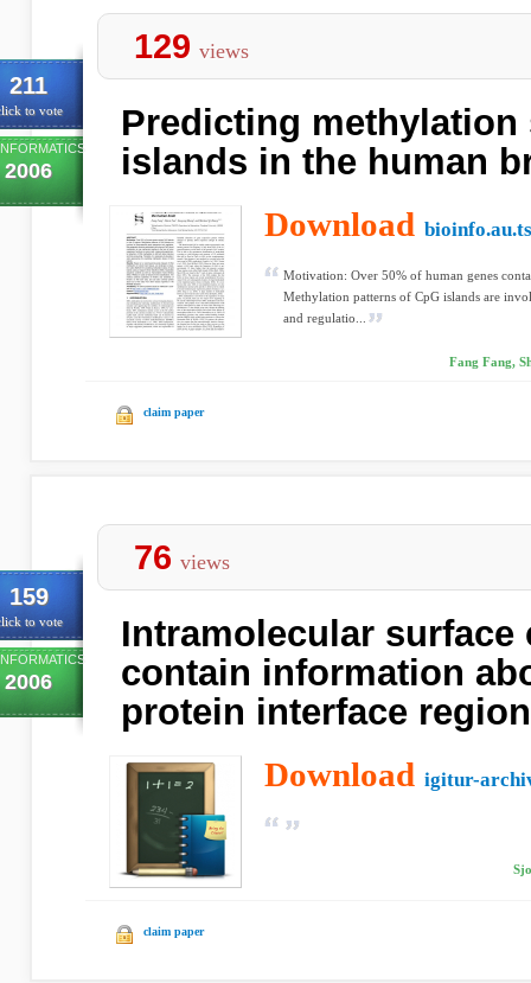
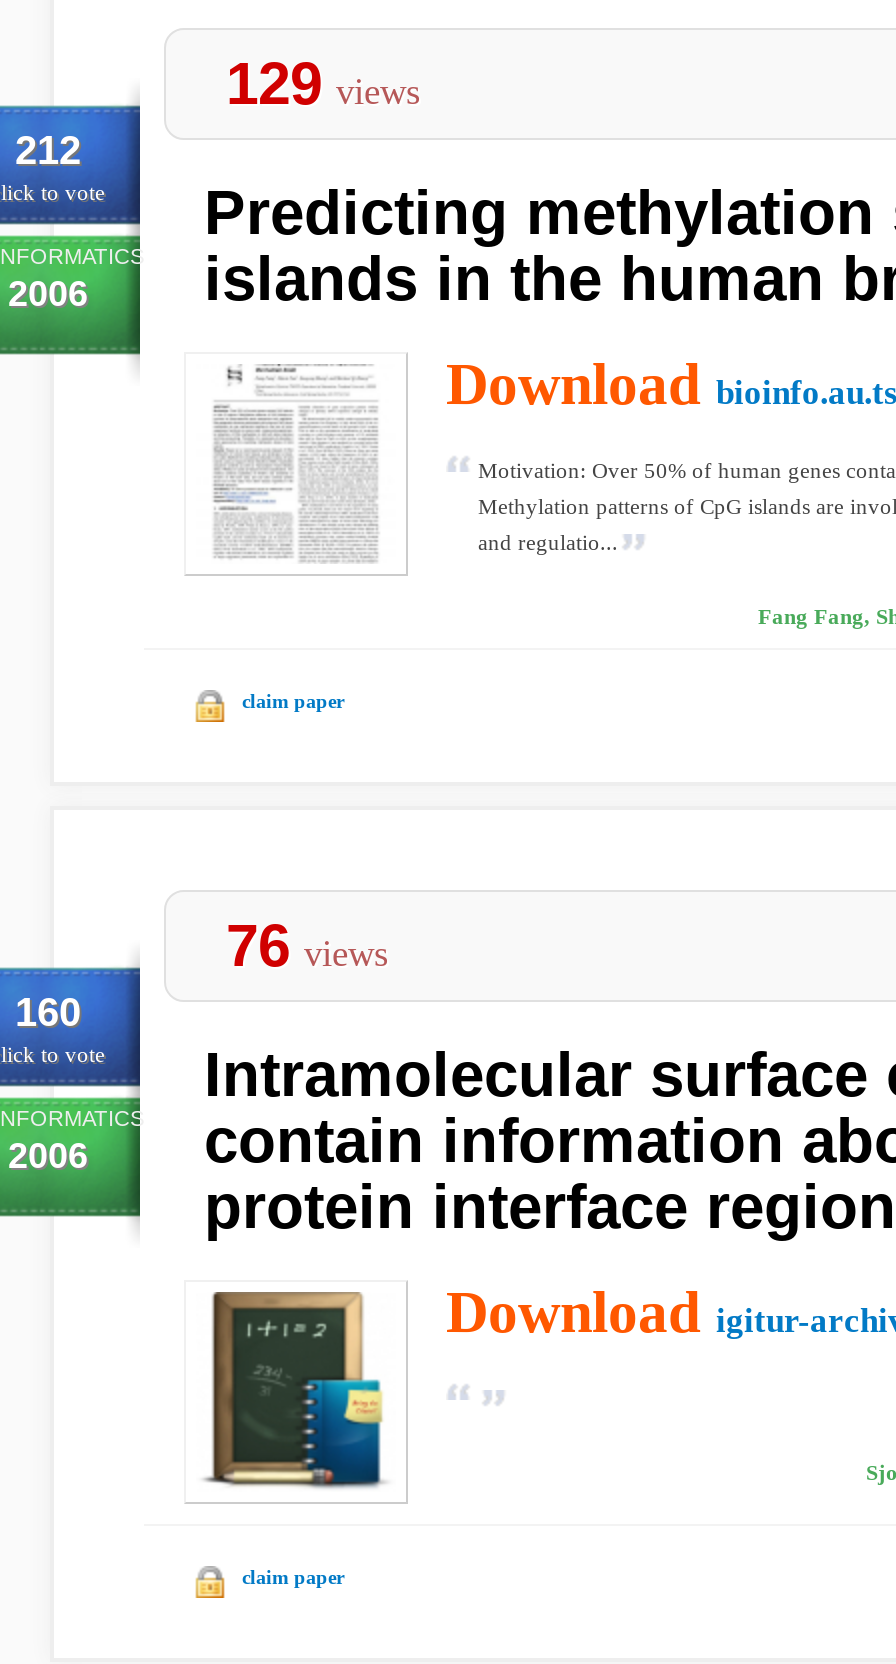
[9,72,47,98] 211 -> [15,128,81,172] 212
[9,583,48,609] 159 -> [15,990,81,1034] 160

